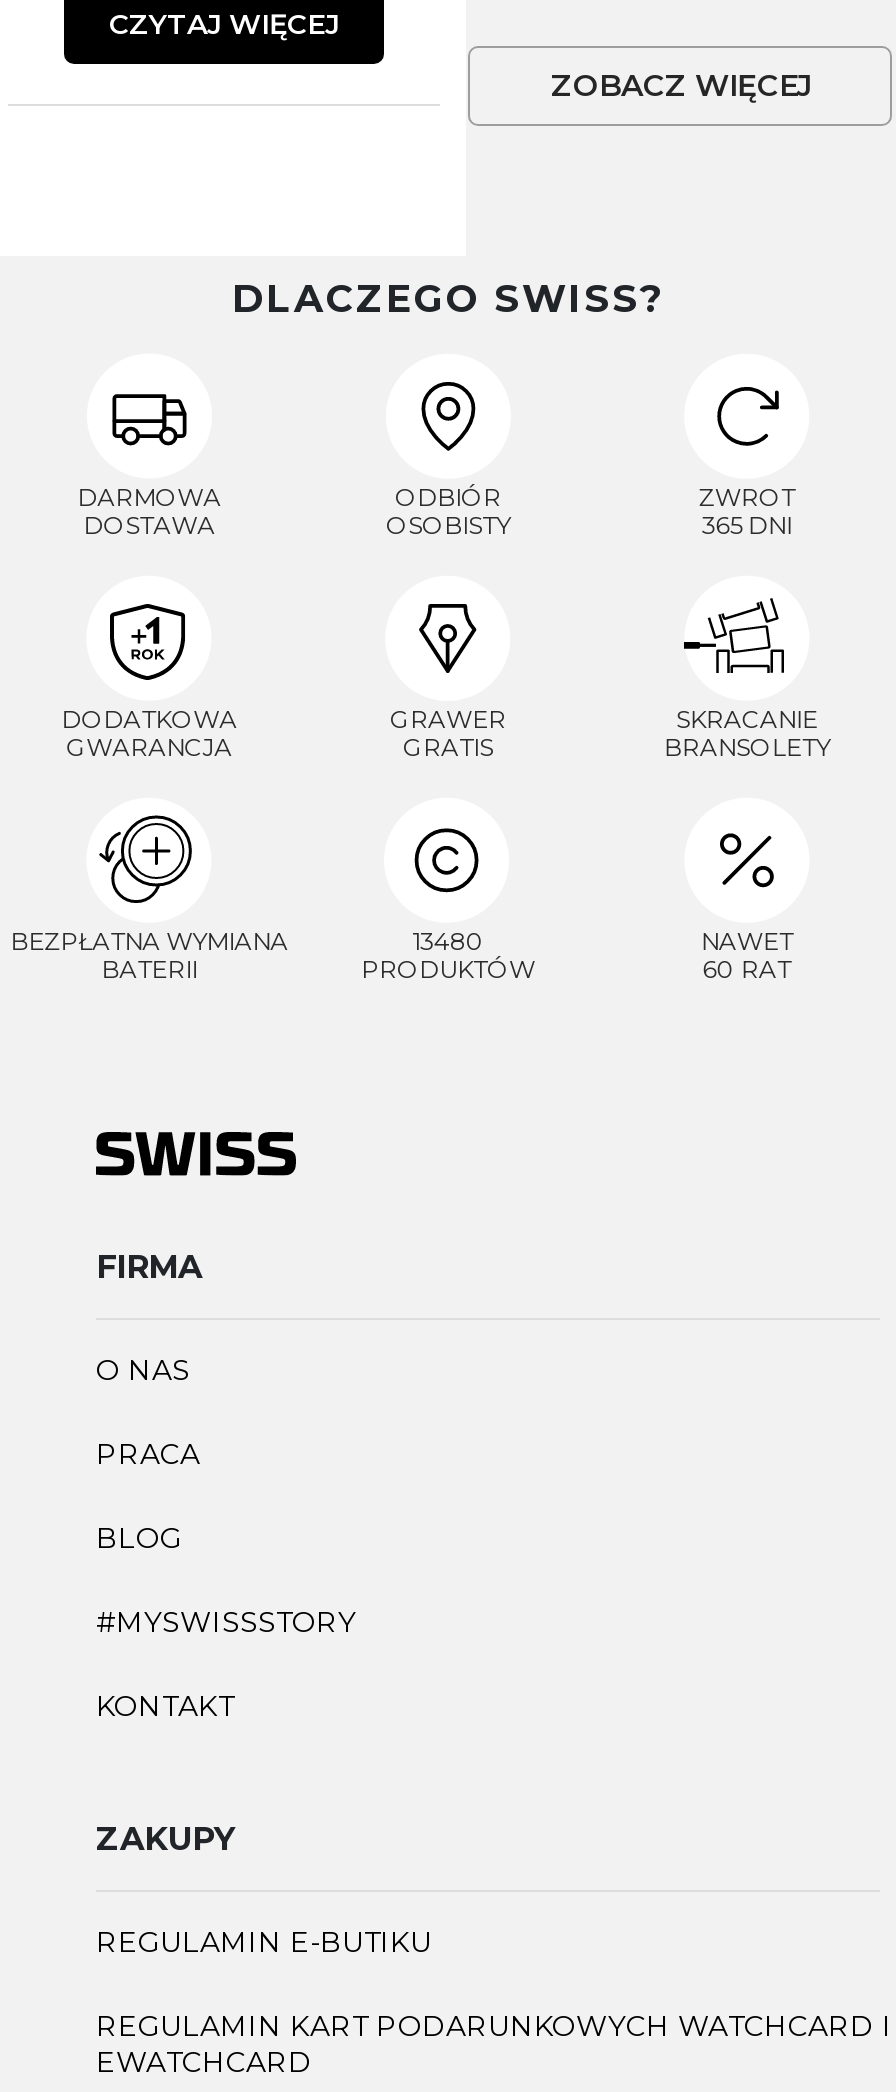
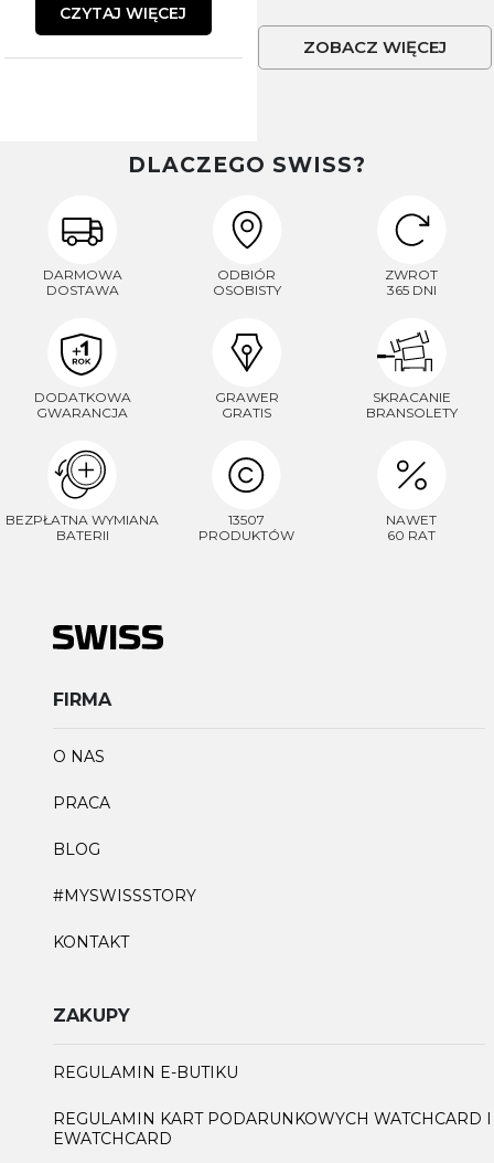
[412,925,484,955] 13480 -> [229,511,265,527] 13507

